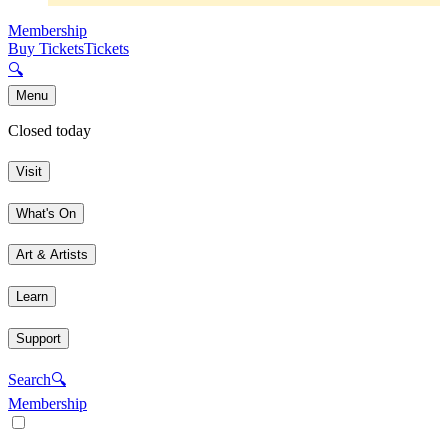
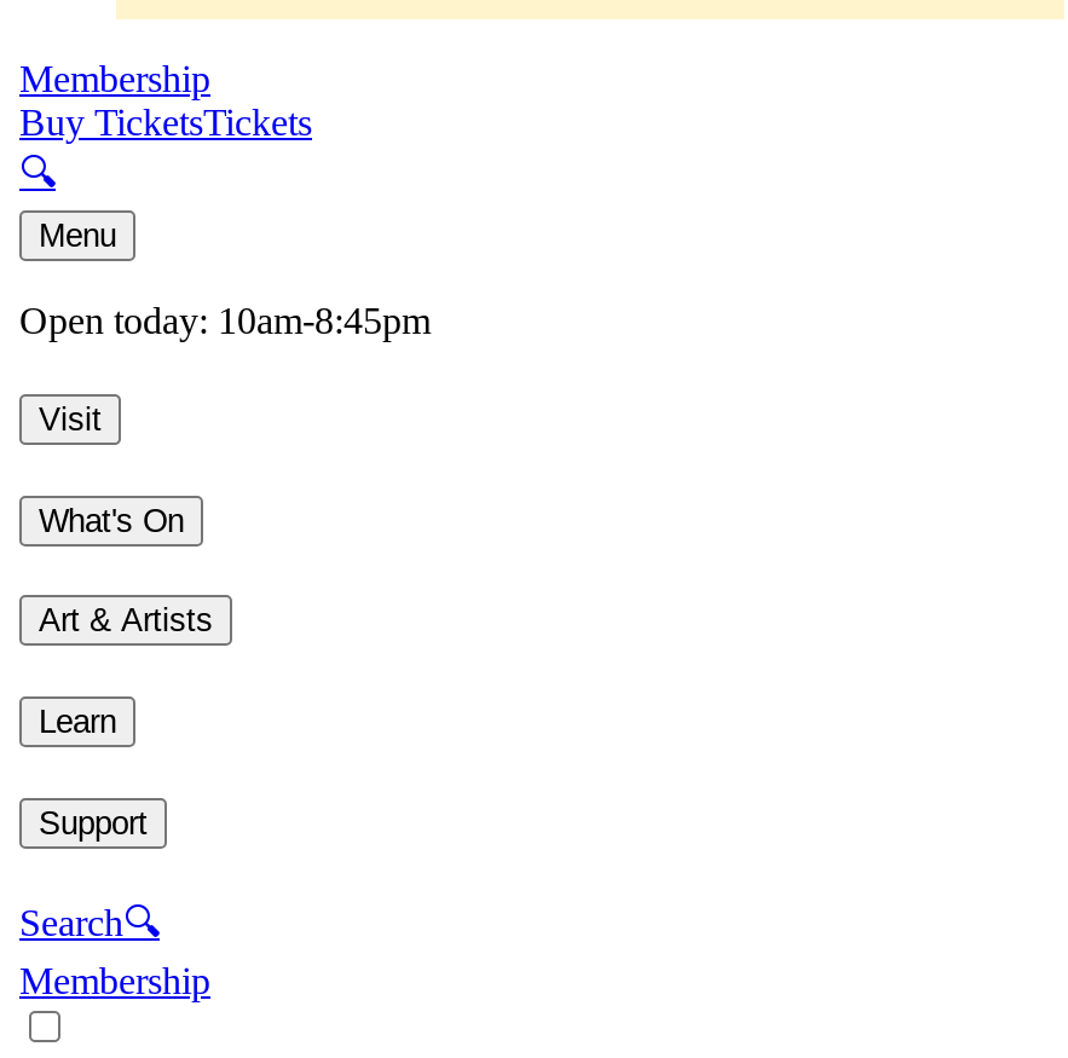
[8,122,91,139] Closed today -> [19,301,431,342] Open today: 10am-8:45pm

